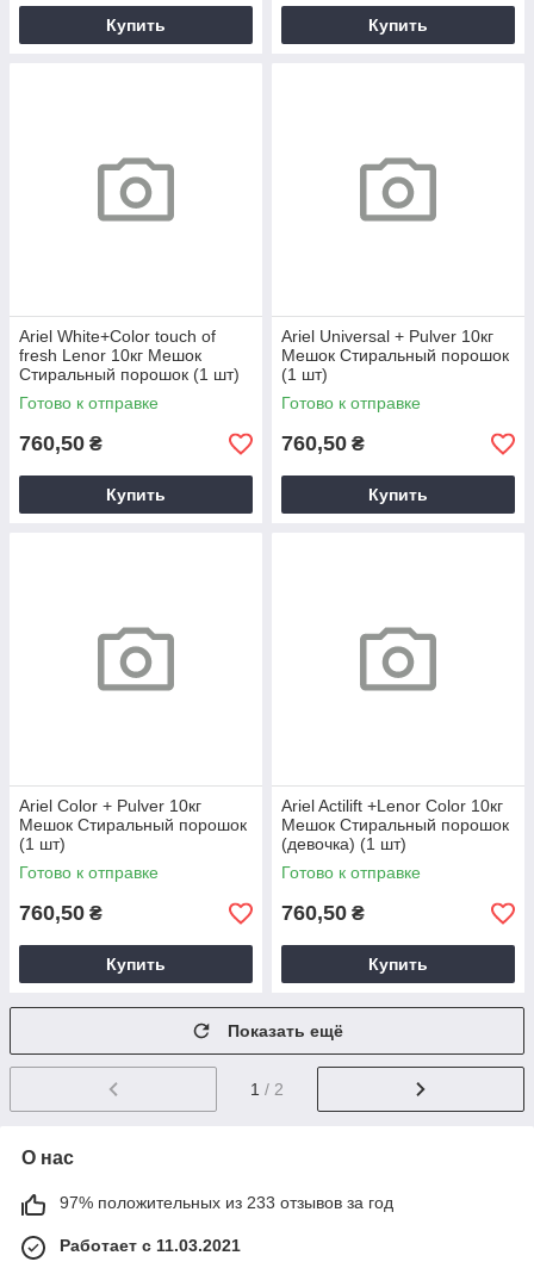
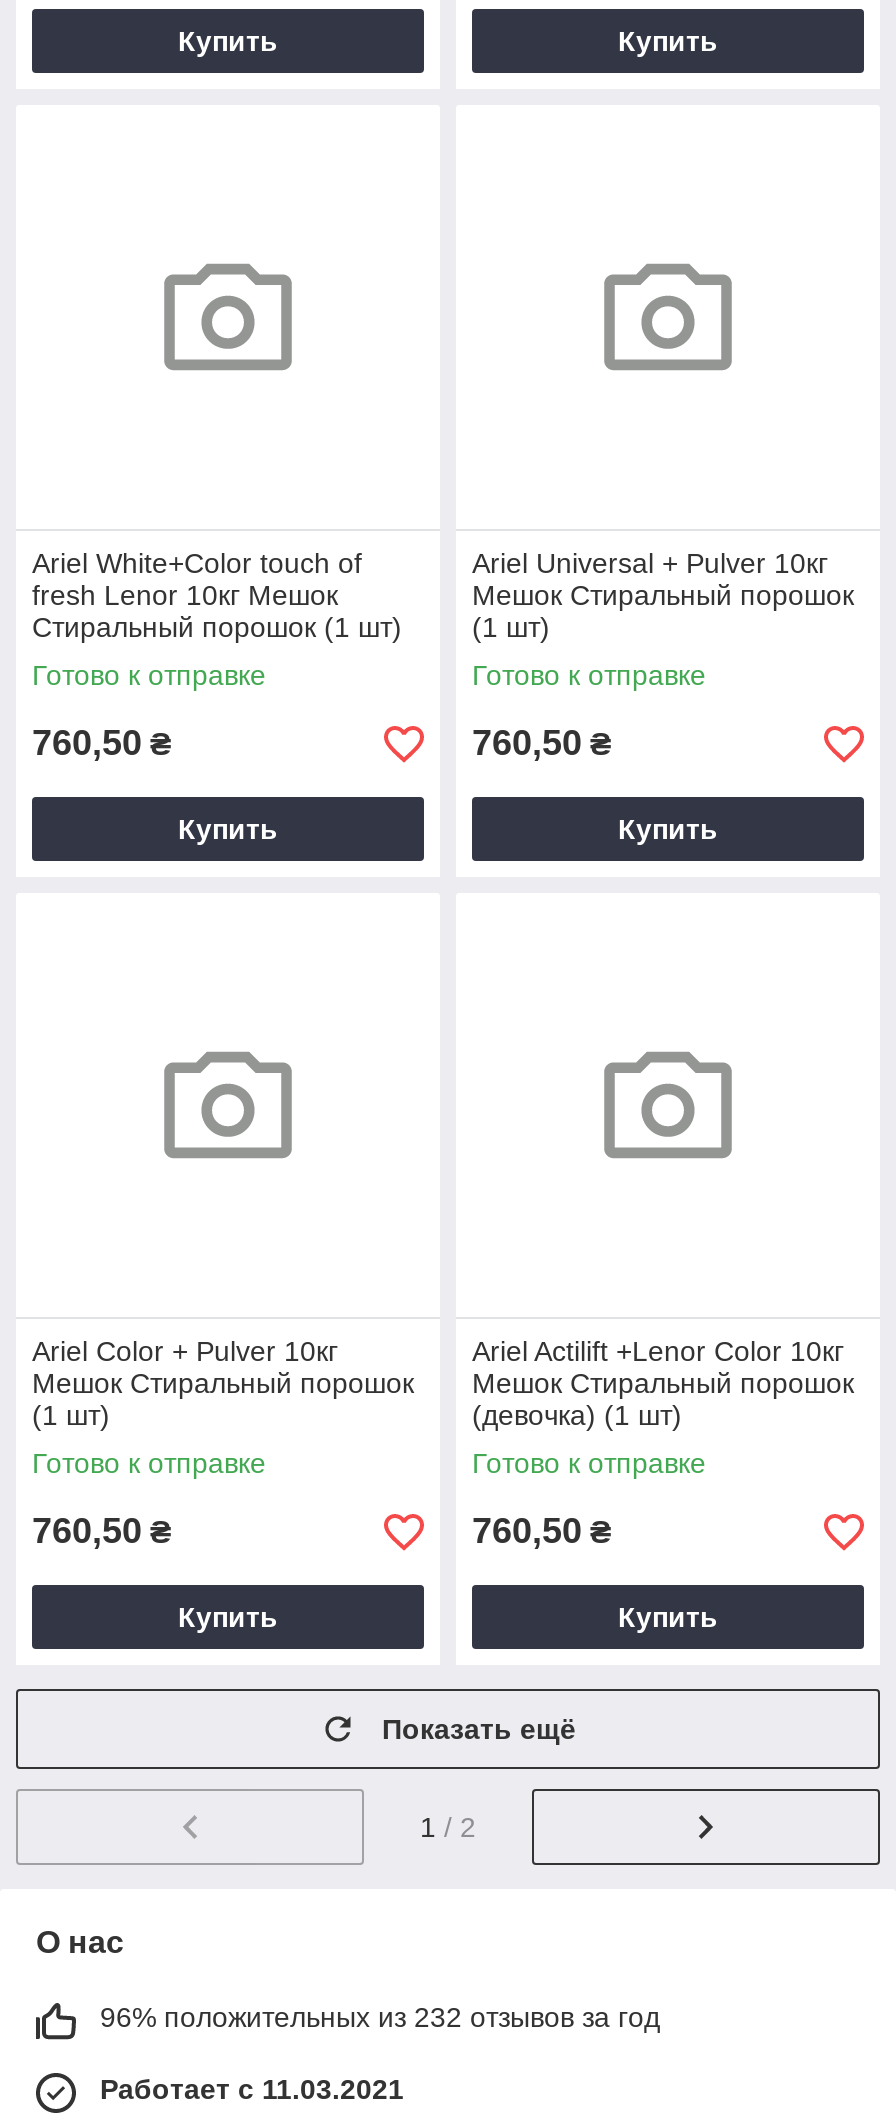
[60,1193,393,1212] 97% положительных из 233 отзывов за год -> [100,2001,660,2033] 96% положительных из 232 отзывов за год

